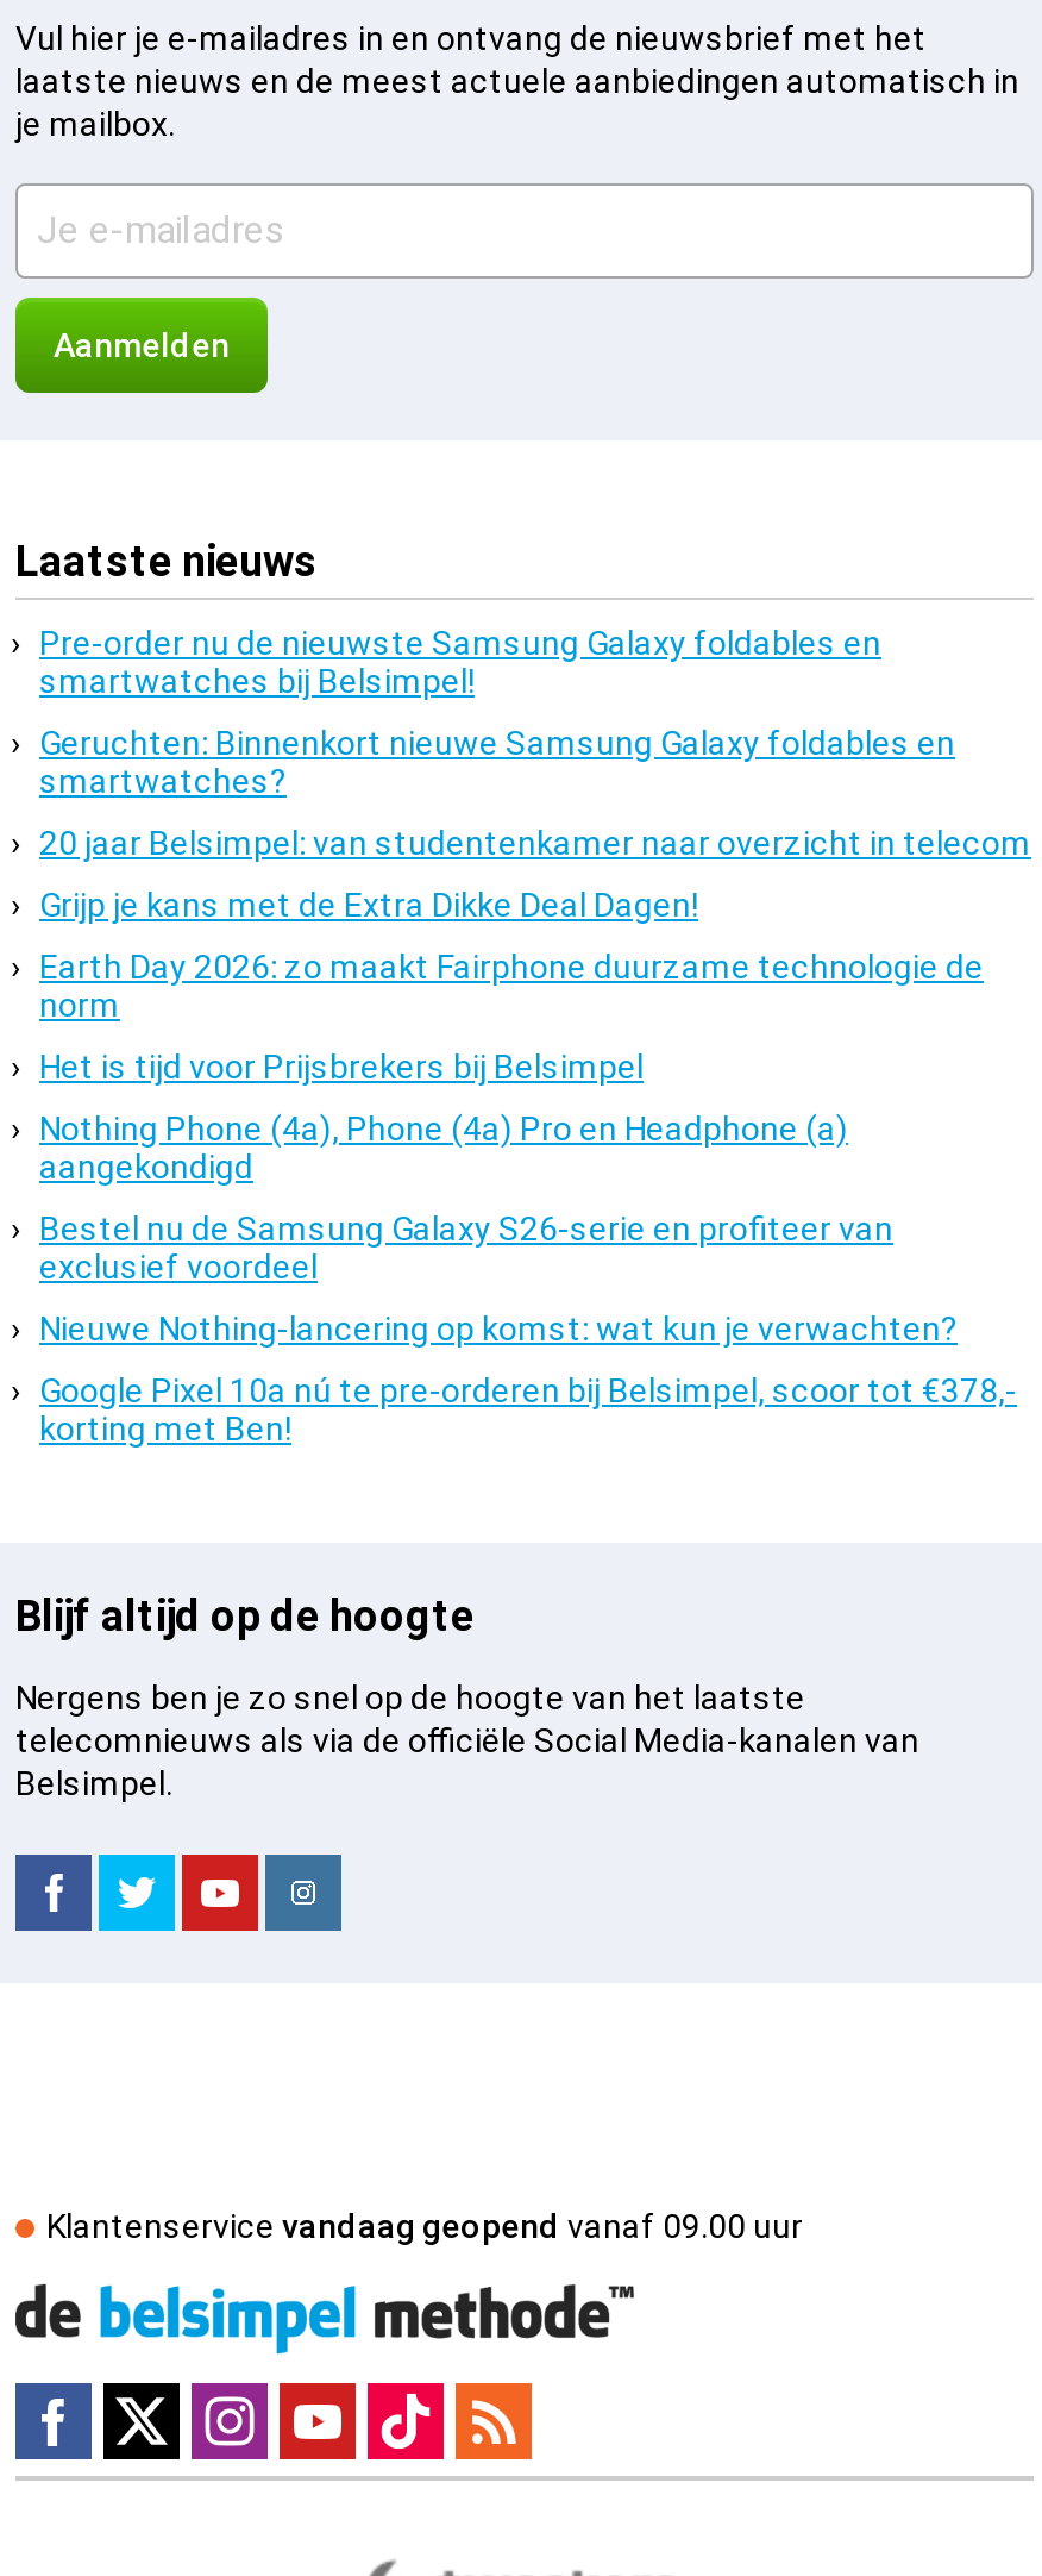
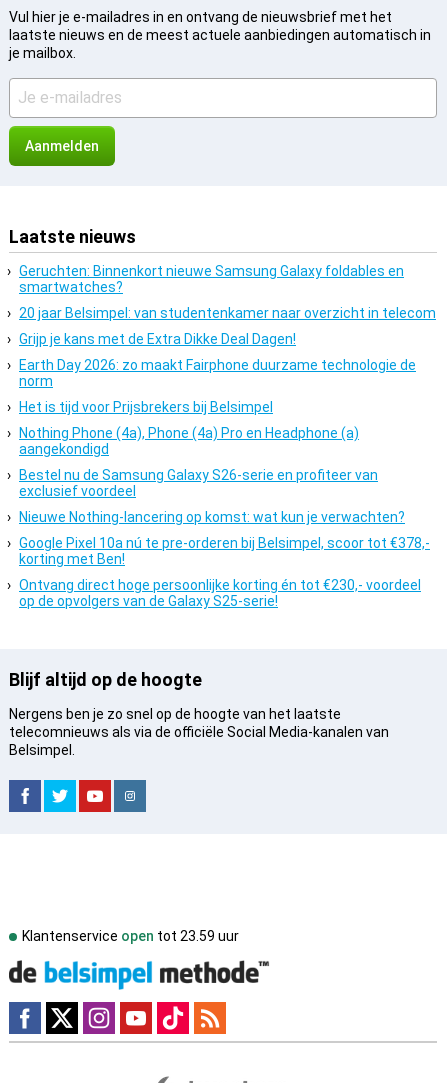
[39,623,881,699] Pre-order nu de nieuwste Samsung Galaxy foldables en | smartwatches bij Belsimpel! -> none
moved [39,723,1031,1447] -> [19,263,436,567]: Geruchten: Binnenkort nieuwe Samsung Galaxy foldables en | smartwatches? | 20 jaar Belsimpel: van studentenkamer naar overzicht in telecom | ... | Google Pixel 10a nú te pre-orderen bij Belsimpel, scoor tot €378,- | korting met Ben!
none -> [19,577,421,609] Ontvang direct hoge persoonlijke korting én tot €230,- voordeel | op de opvolgers van de Galaxy S25-serie!
[46,2206,803,2244] Klantenservice vandaag geopend vanaf 09.00 uur -> [22,928,239,944] Klantenservice open tot 23.59 uur

